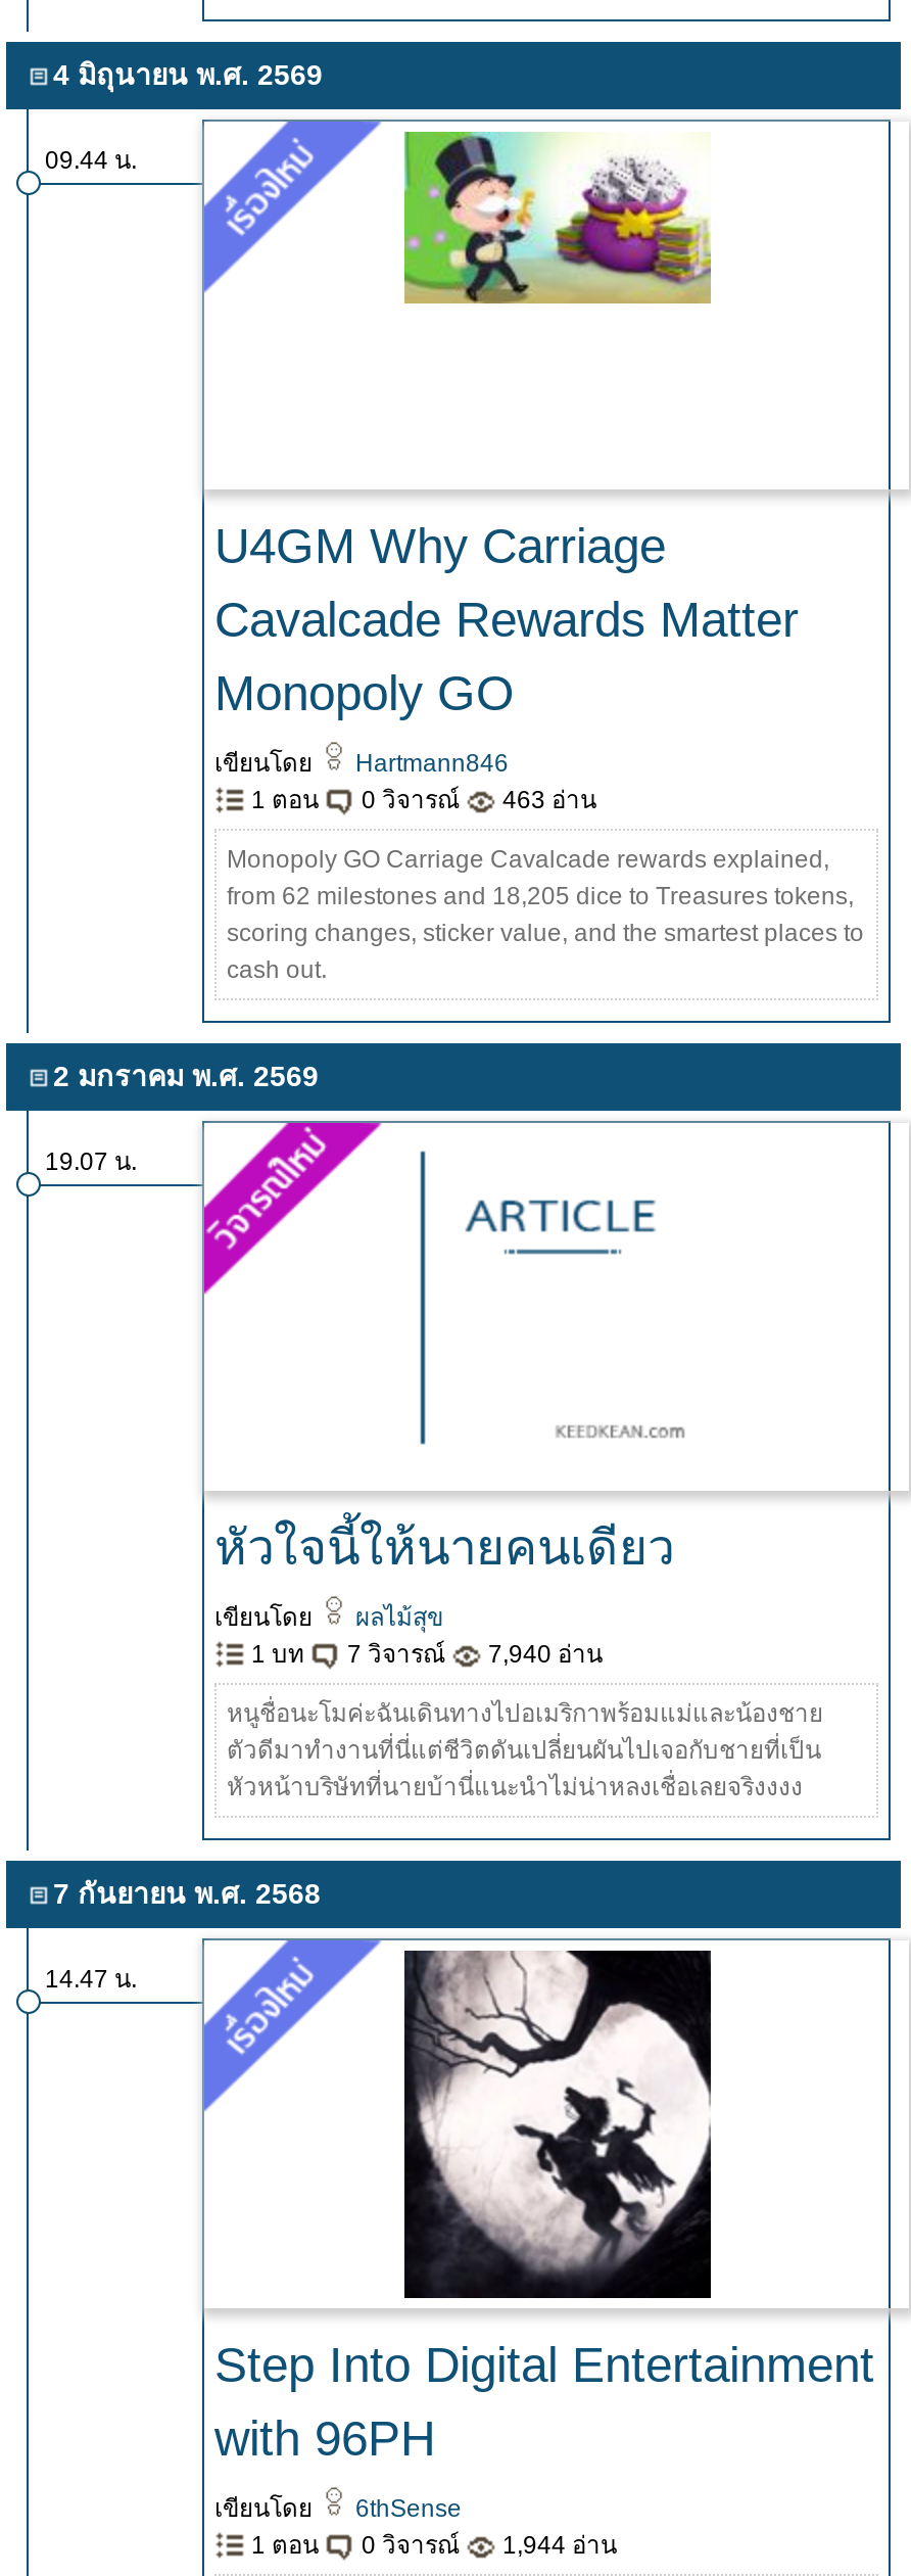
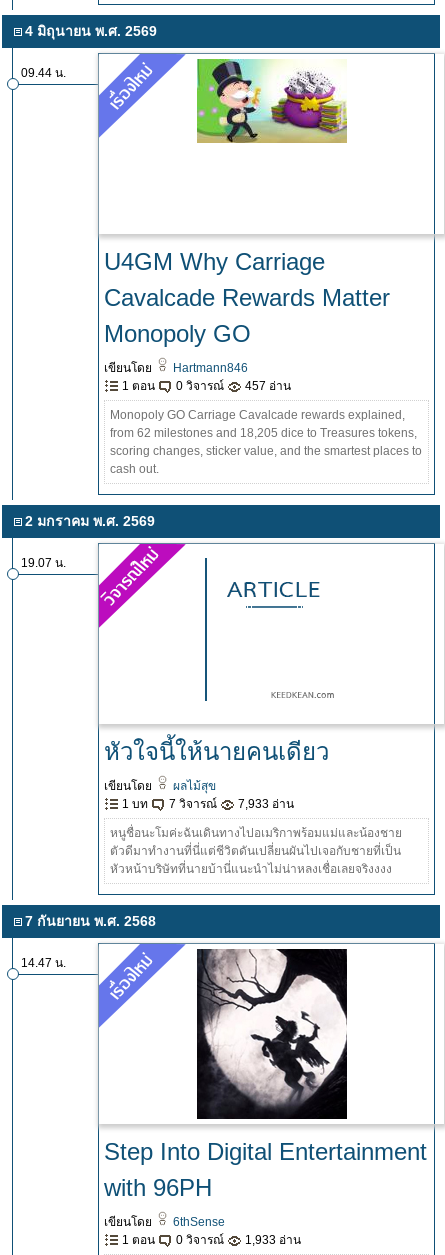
[245,786,596,814] 1 ตอน 0 วิจารณ์ 463 อ่าน -> [119,379,291,393] 1 ตอน 0 วิจารณ์ 457 อ่าน
[245,1640,603,1669] 1 บท 7 วิจารณ์ 7,940 อ่าน -> [119,797,294,811] 1 บท 7 วิจารณ์ 7,933 อ่าน
[245,2531,617,2560] 1 ตอน 0 วิจารณ์ 1,944 อ่าน -> [119,1233,301,1247] 1 ตอน 0 วิจารณ์ 1,933 อ่าน

